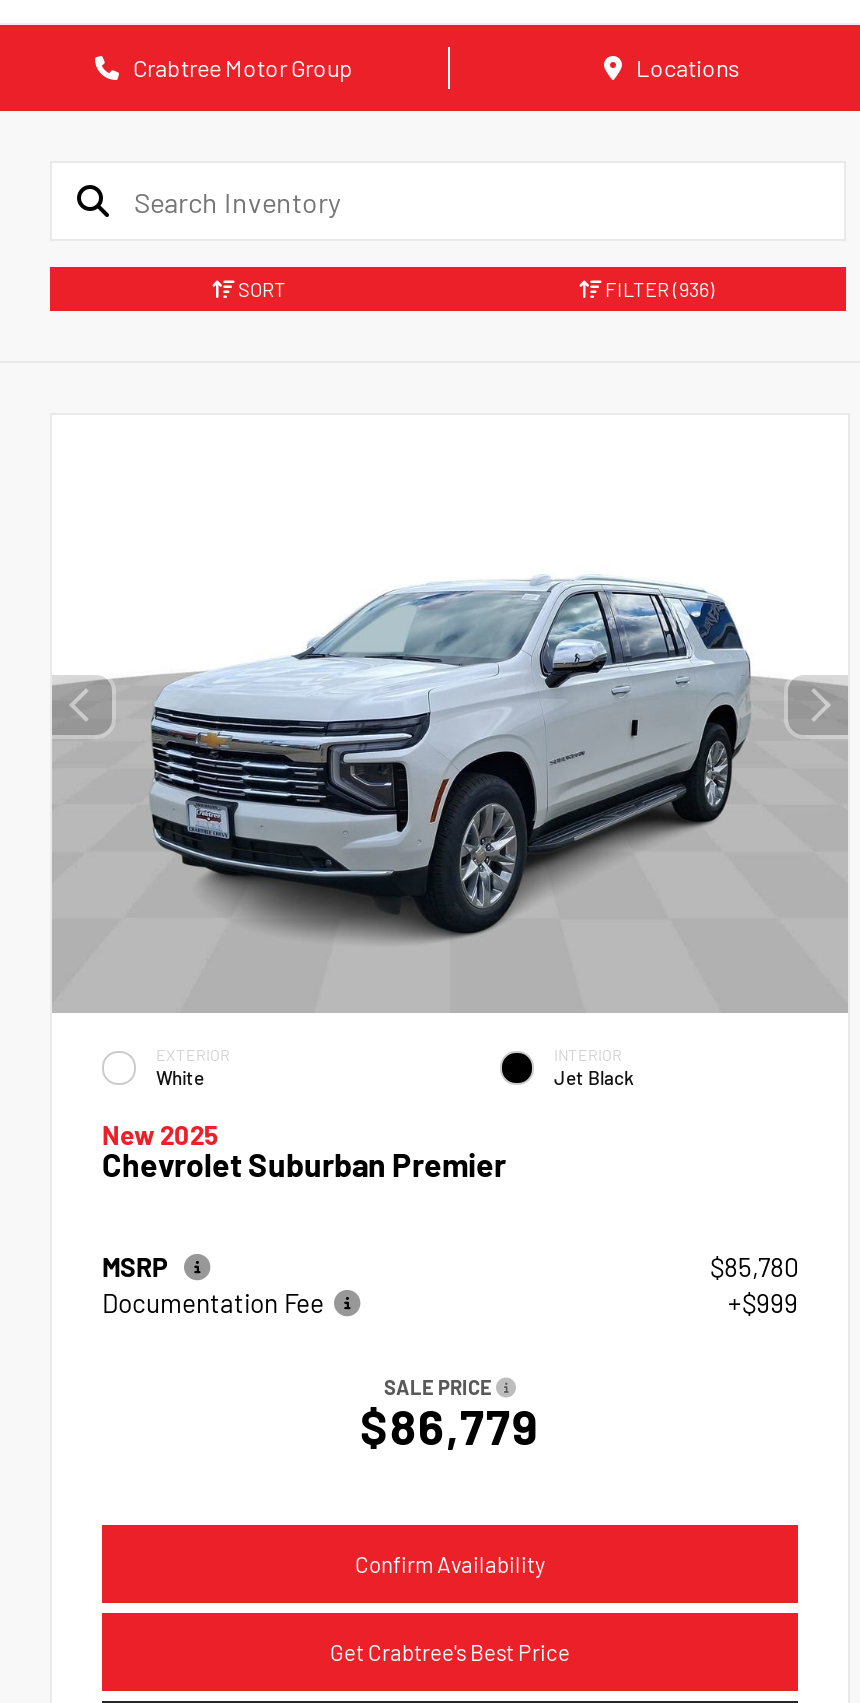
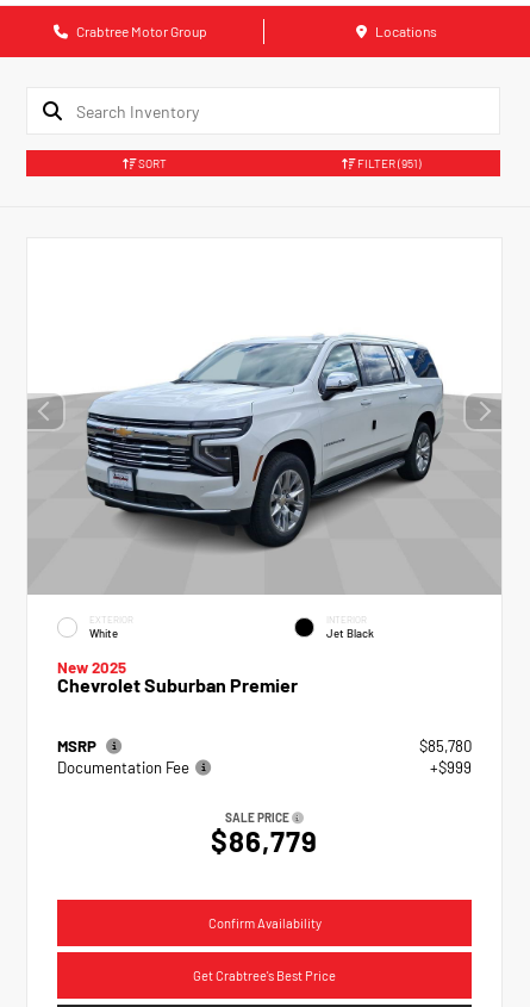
[601,277,715,301] FILTER (936) -> [355,156,422,170] FILTER (951)

